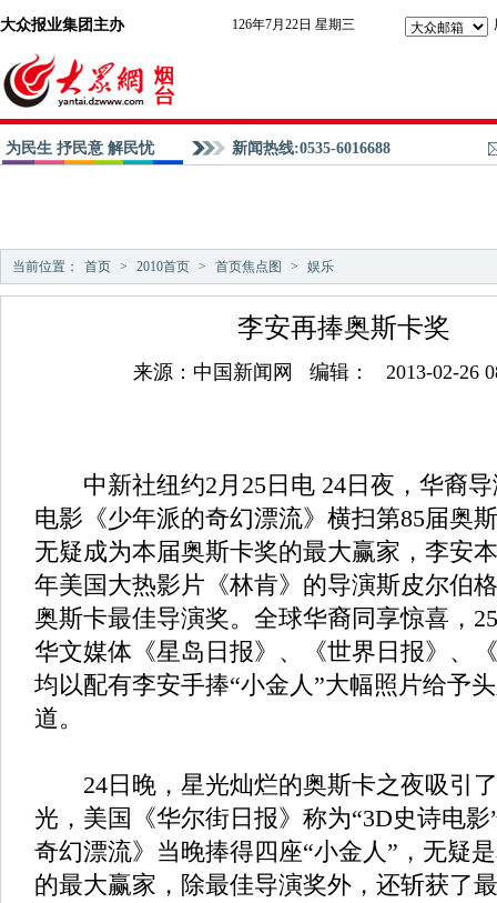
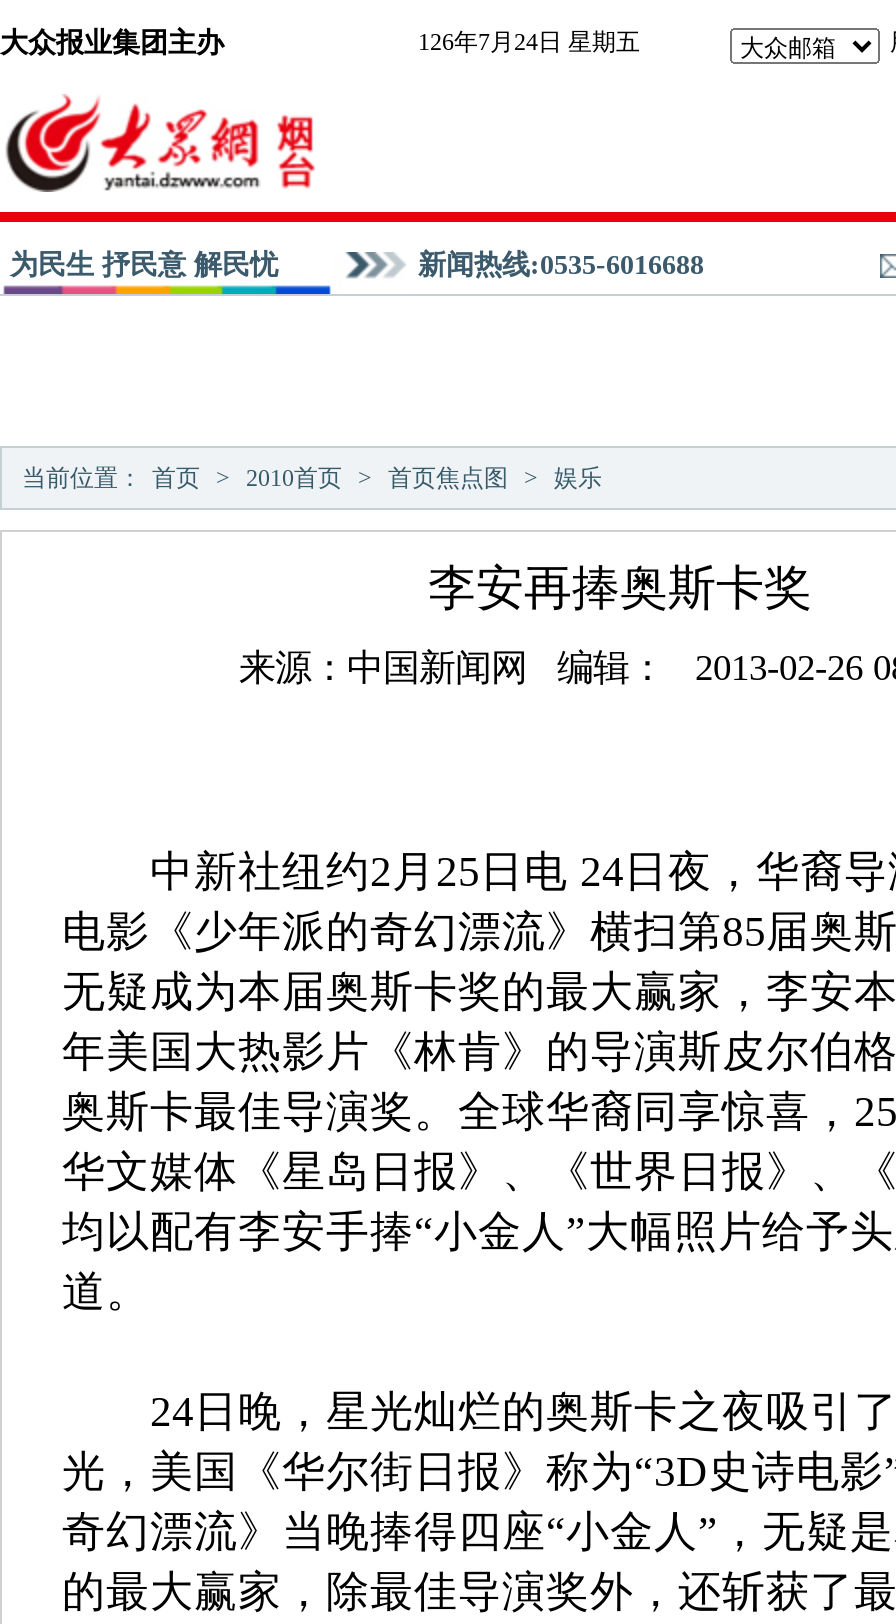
[232,17,355,32] 126年7月22日 星期三 -> [418,28,640,56] 126年7月24日 星期五

